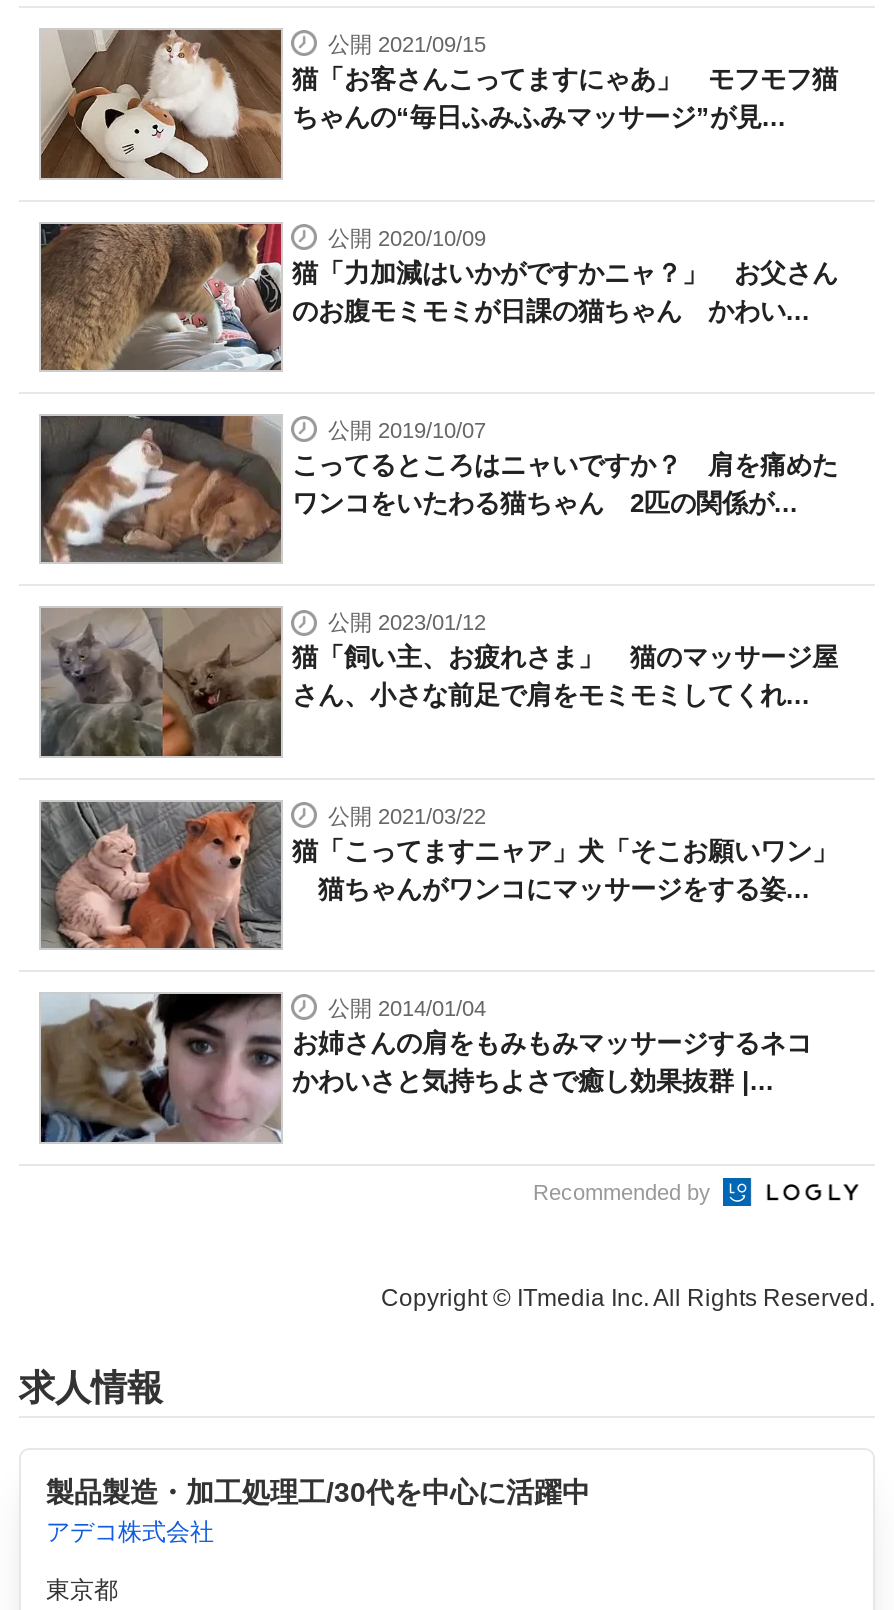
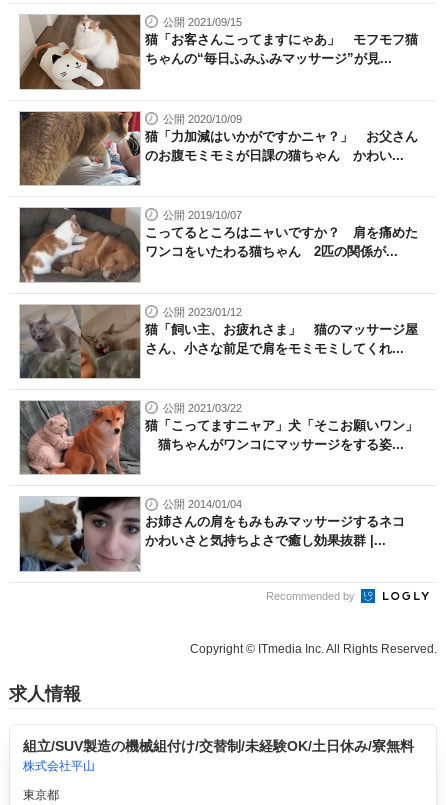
[46,1477,590,1547] 製品製造・加工処理工/30代を中心に活躍中 | アデコ株式会社 -> [22,738,413,773] 組立/SUV製造の機械組付け/交替制/未経験OK/土日休み/寮無料 | 株式会社平山

